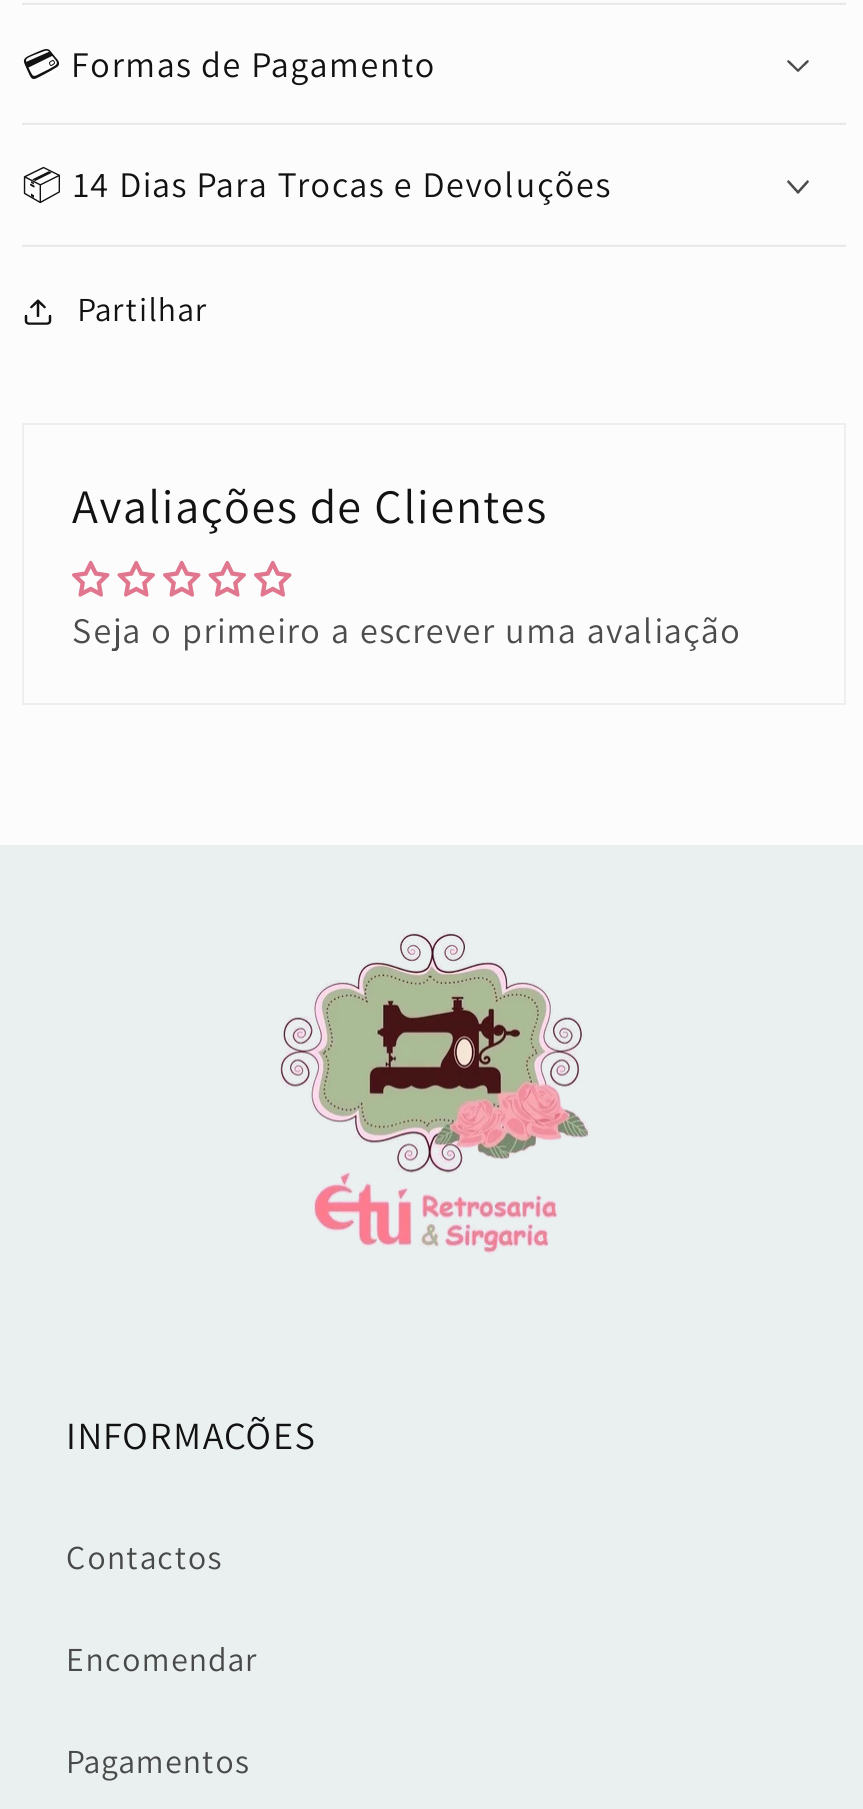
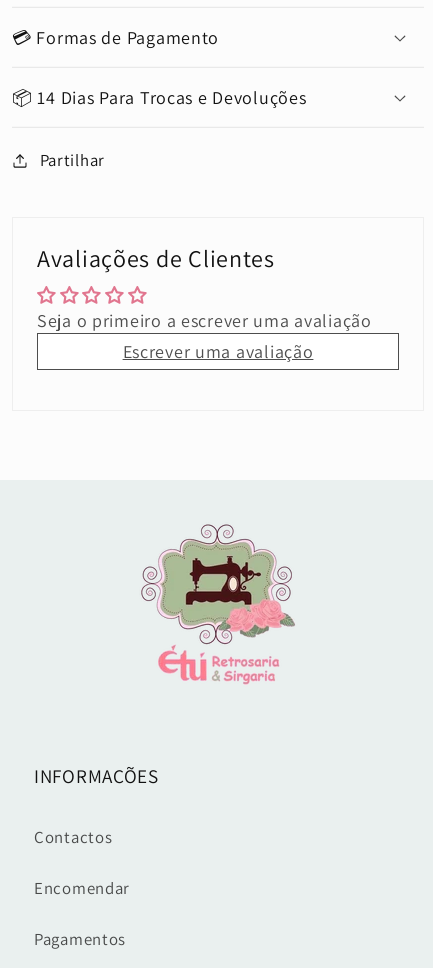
none -> [123,340,313,363] Escrever uma avaliação

